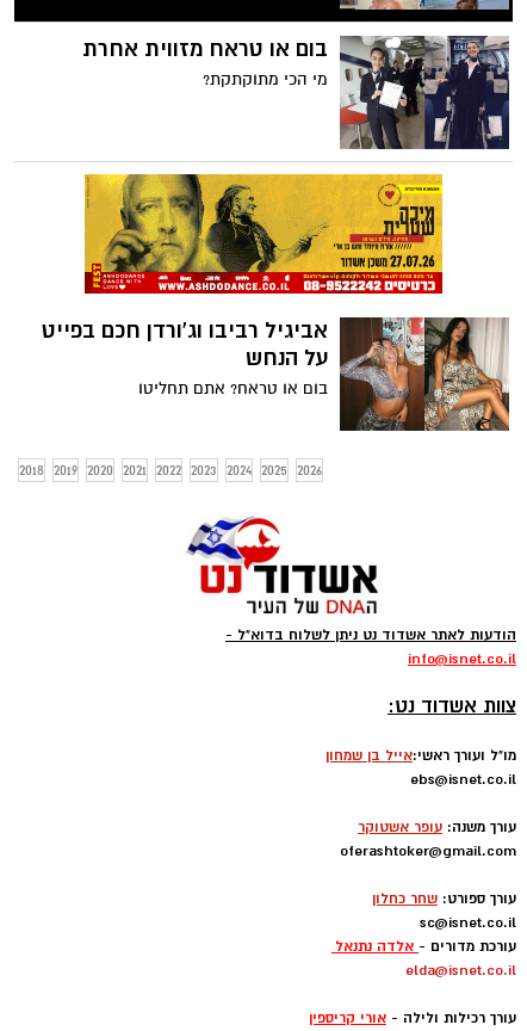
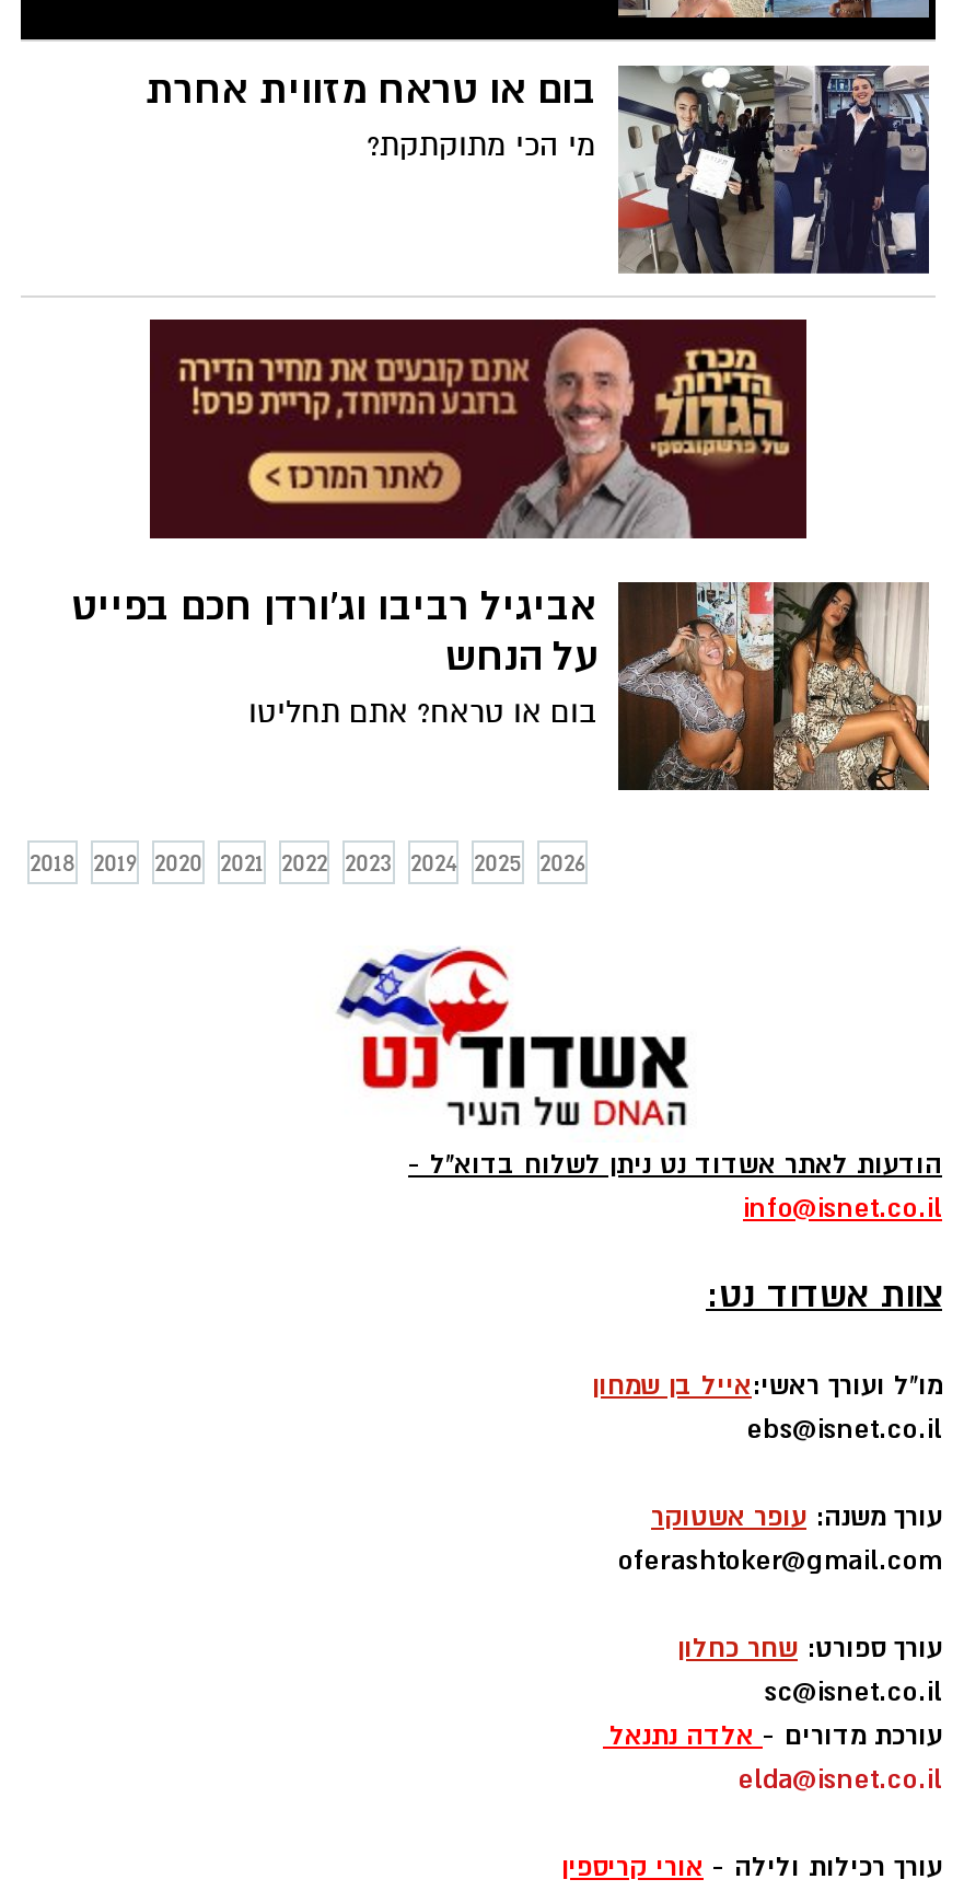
[83,173,444,295] [image] -> [148,317,809,541] [image]

